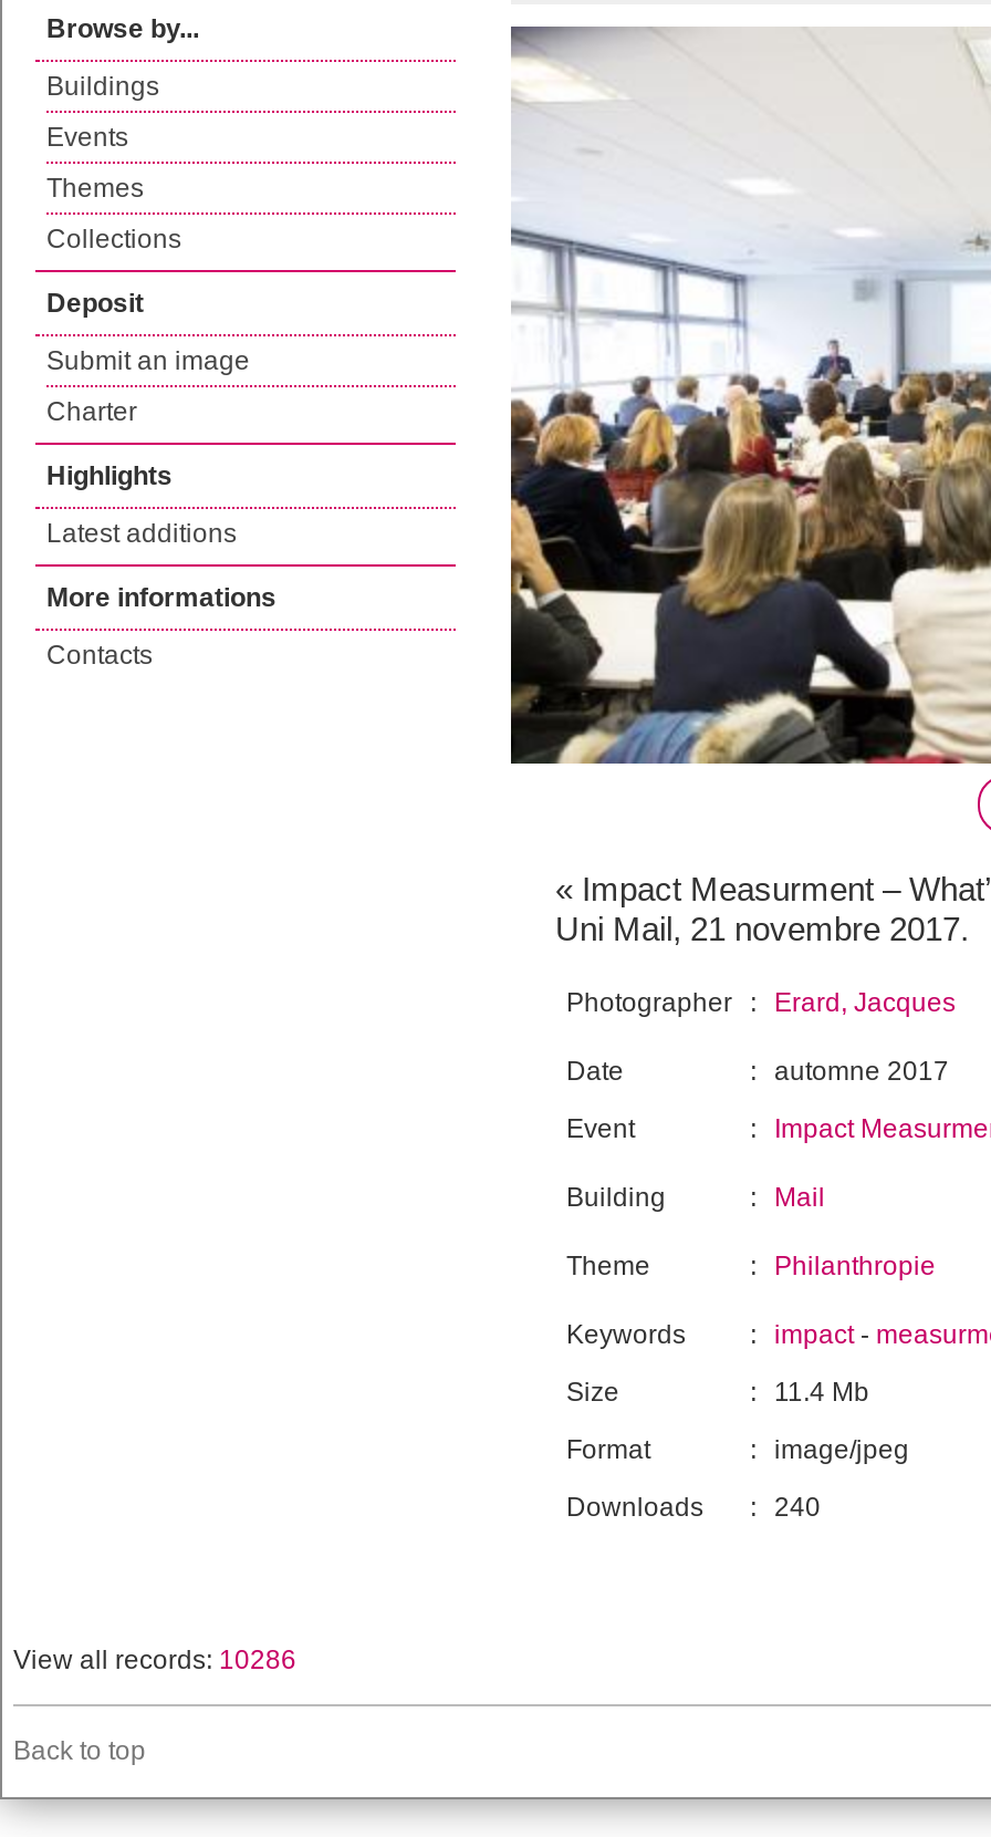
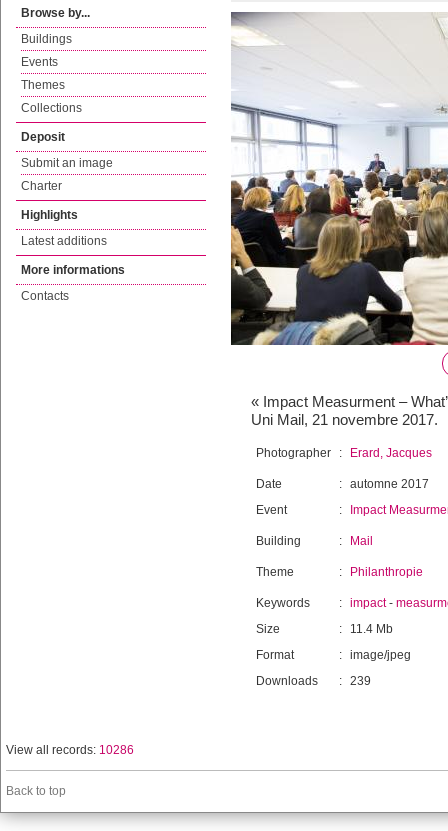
[566,1492,821,1523] Downloads : 240 -> [256,674,371,688] Downloads : 239

